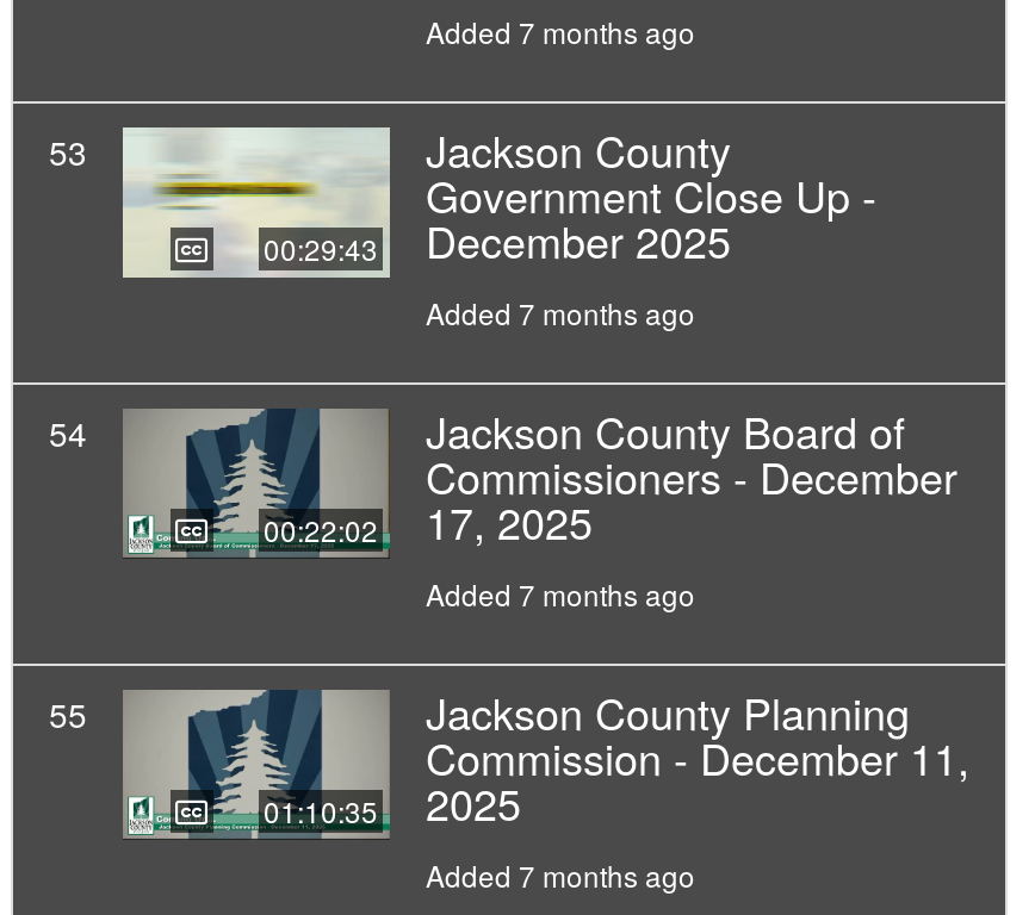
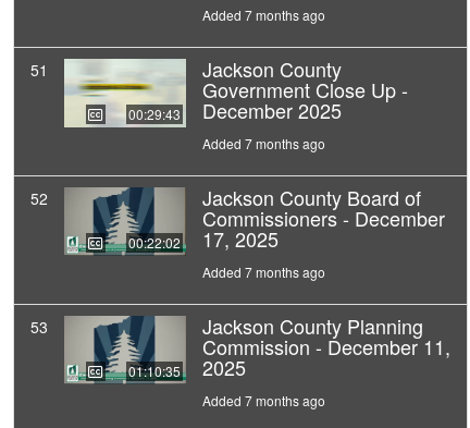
[49,129,87,176] 53 -> [30,59,48,81] 51
[49,410,87,457] 54 -> [30,188,48,210] 52
[49,691,87,739] 55 -> [30,316,48,338] 53

